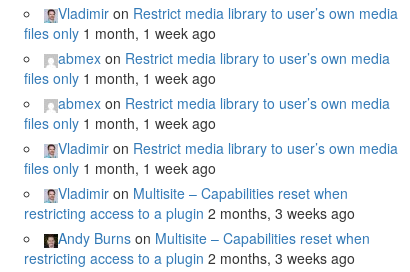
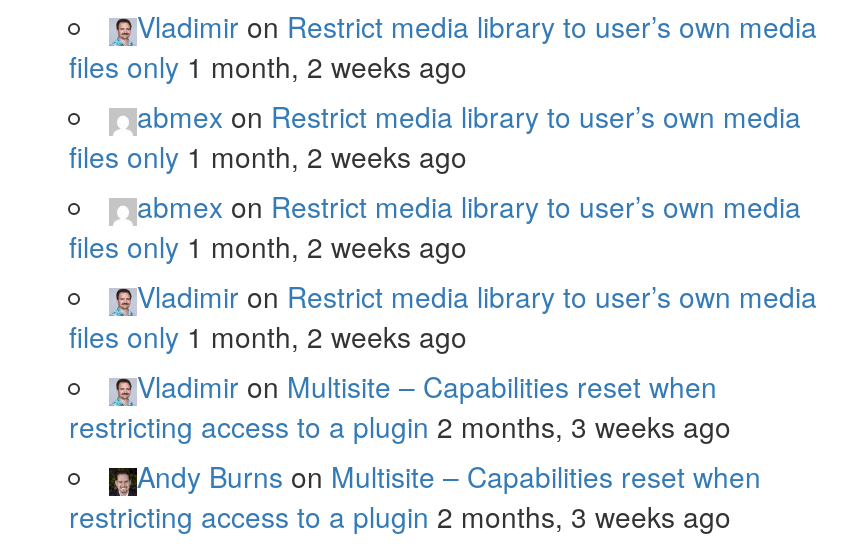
[24,23,216,43] files only 1 month, 1 week ago -> [69,47,467,87] files only 1 month, 2 weeks ago
[24,68,216,88] files only 1 month, 1 week ago -> [69,137,467,177] files only 1 month, 2 weeks ago
[24,113,216,133] files only 1 month, 1 week ago -> [69,227,467,267] files only 1 month, 2 weeks ago
[24,158,216,178] files only 1 month, 1 week ago -> [69,317,467,357] files only 1 month, 2 weeks ago

